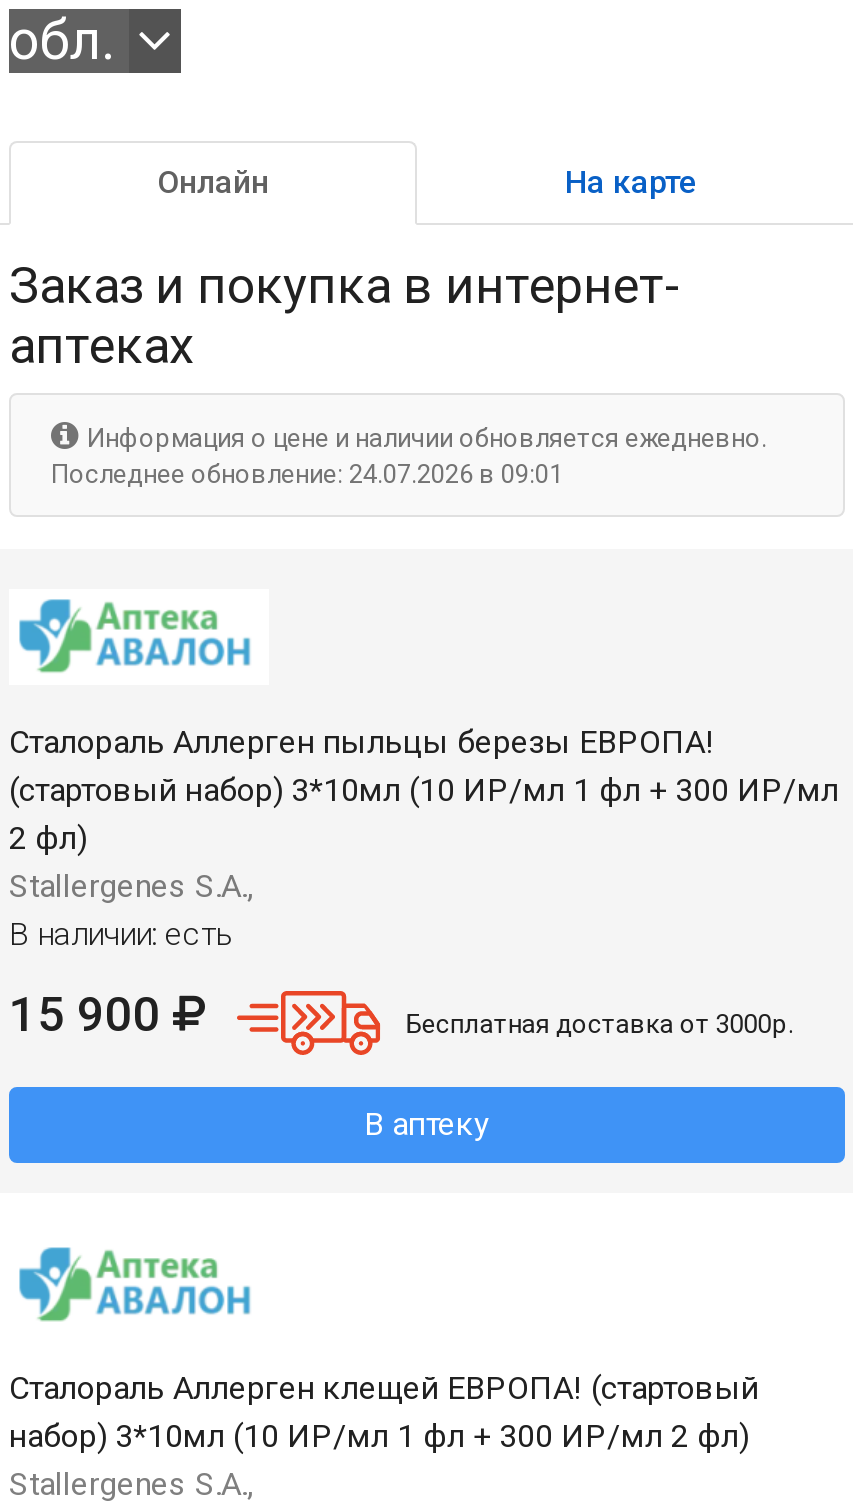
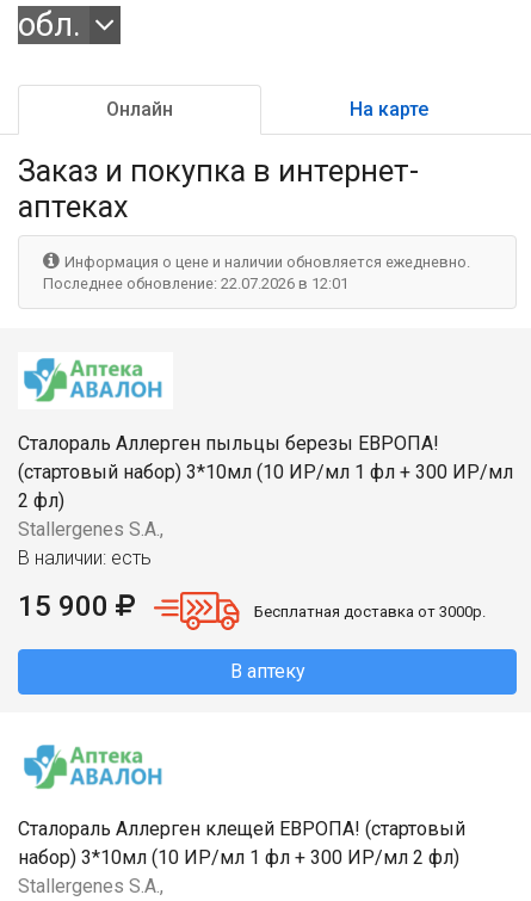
[51,459,563,489] Последнее обновление: 24.07.2026 в 09:01 -> [43,274,348,292] Последнее обновление: 22.07.2026 в 12:01

